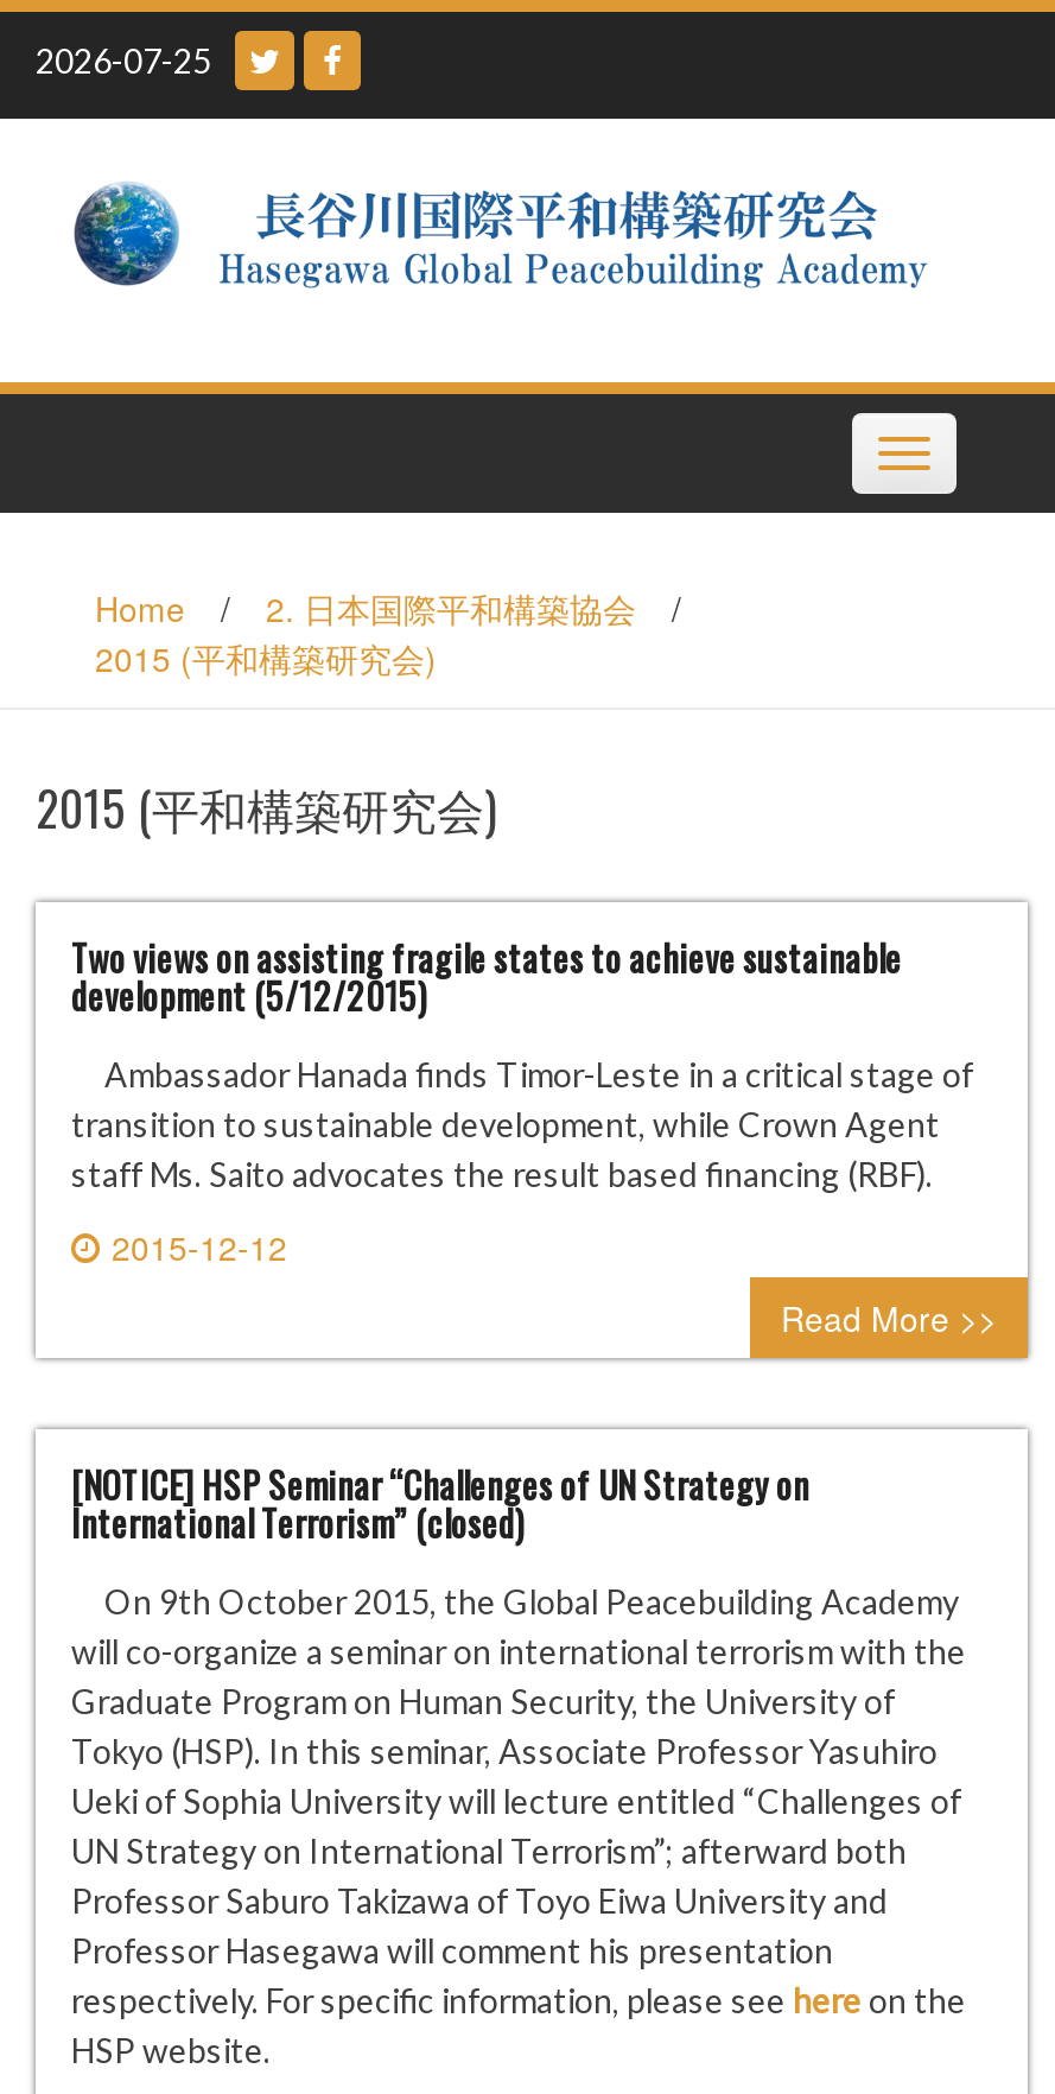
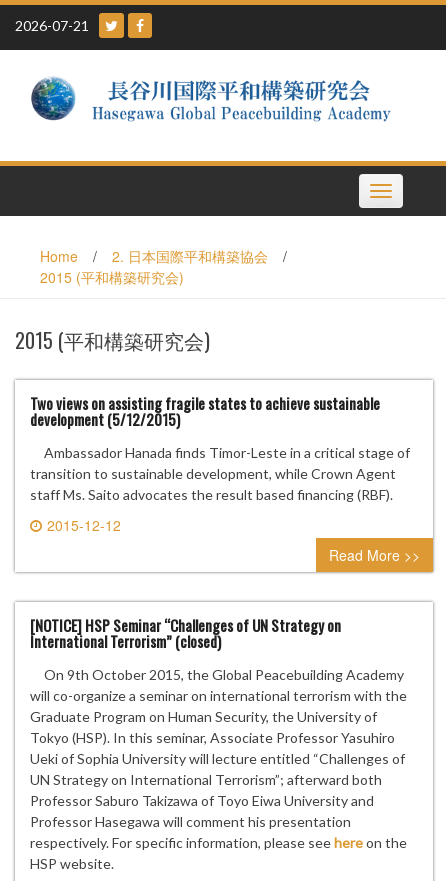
[36,40,211,81] 2026-07-25 -> [15,17,89,34] 2026-07-21

